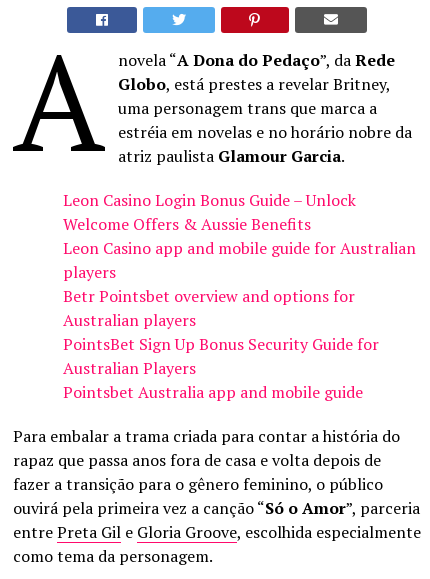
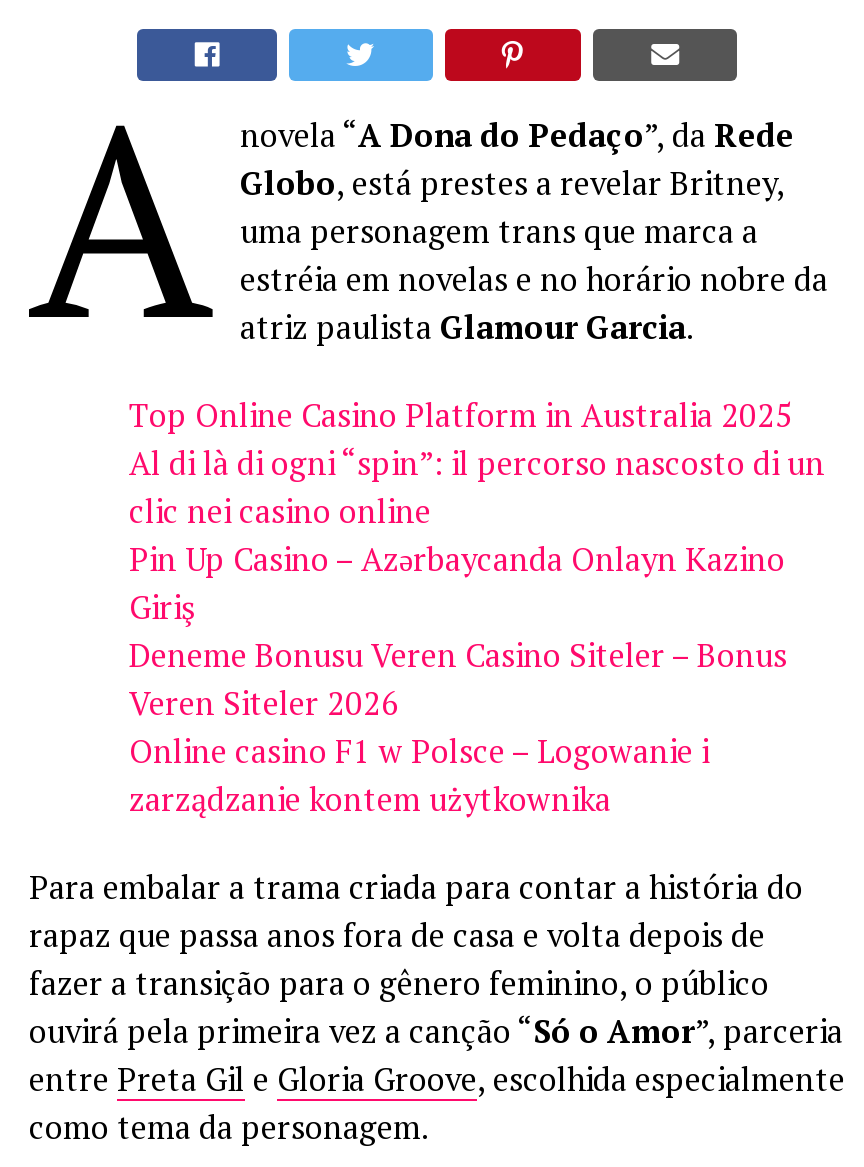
[63,189,416,403] Leon Casino Login Bonus Guide – Unlock | Welcome Offers & Aussie Benefits | Leon Casino app and mobile guide for Australian | players | Betr Pointsbet overview and options for | Australian players | PointsBet Sign Up Bonus Security Guide for | Australian Players | Pointsbet Australia app and mobile guide -> [129,393,825,821] Top Online Casino Platform in Australia 2025 | Al di là di ogni “spin”: il percorso nascosto di un | clic nei casino online | Pin Up Casino – Azərbaycanda Onlayn Kazino | Giriş | Deneme Bonusu Veren Casino Siteler – Bonus | Veren Siteler 2026 | Online casino F1 w Polsce – Logowanie i | zarządzanie kontem użytkownika

